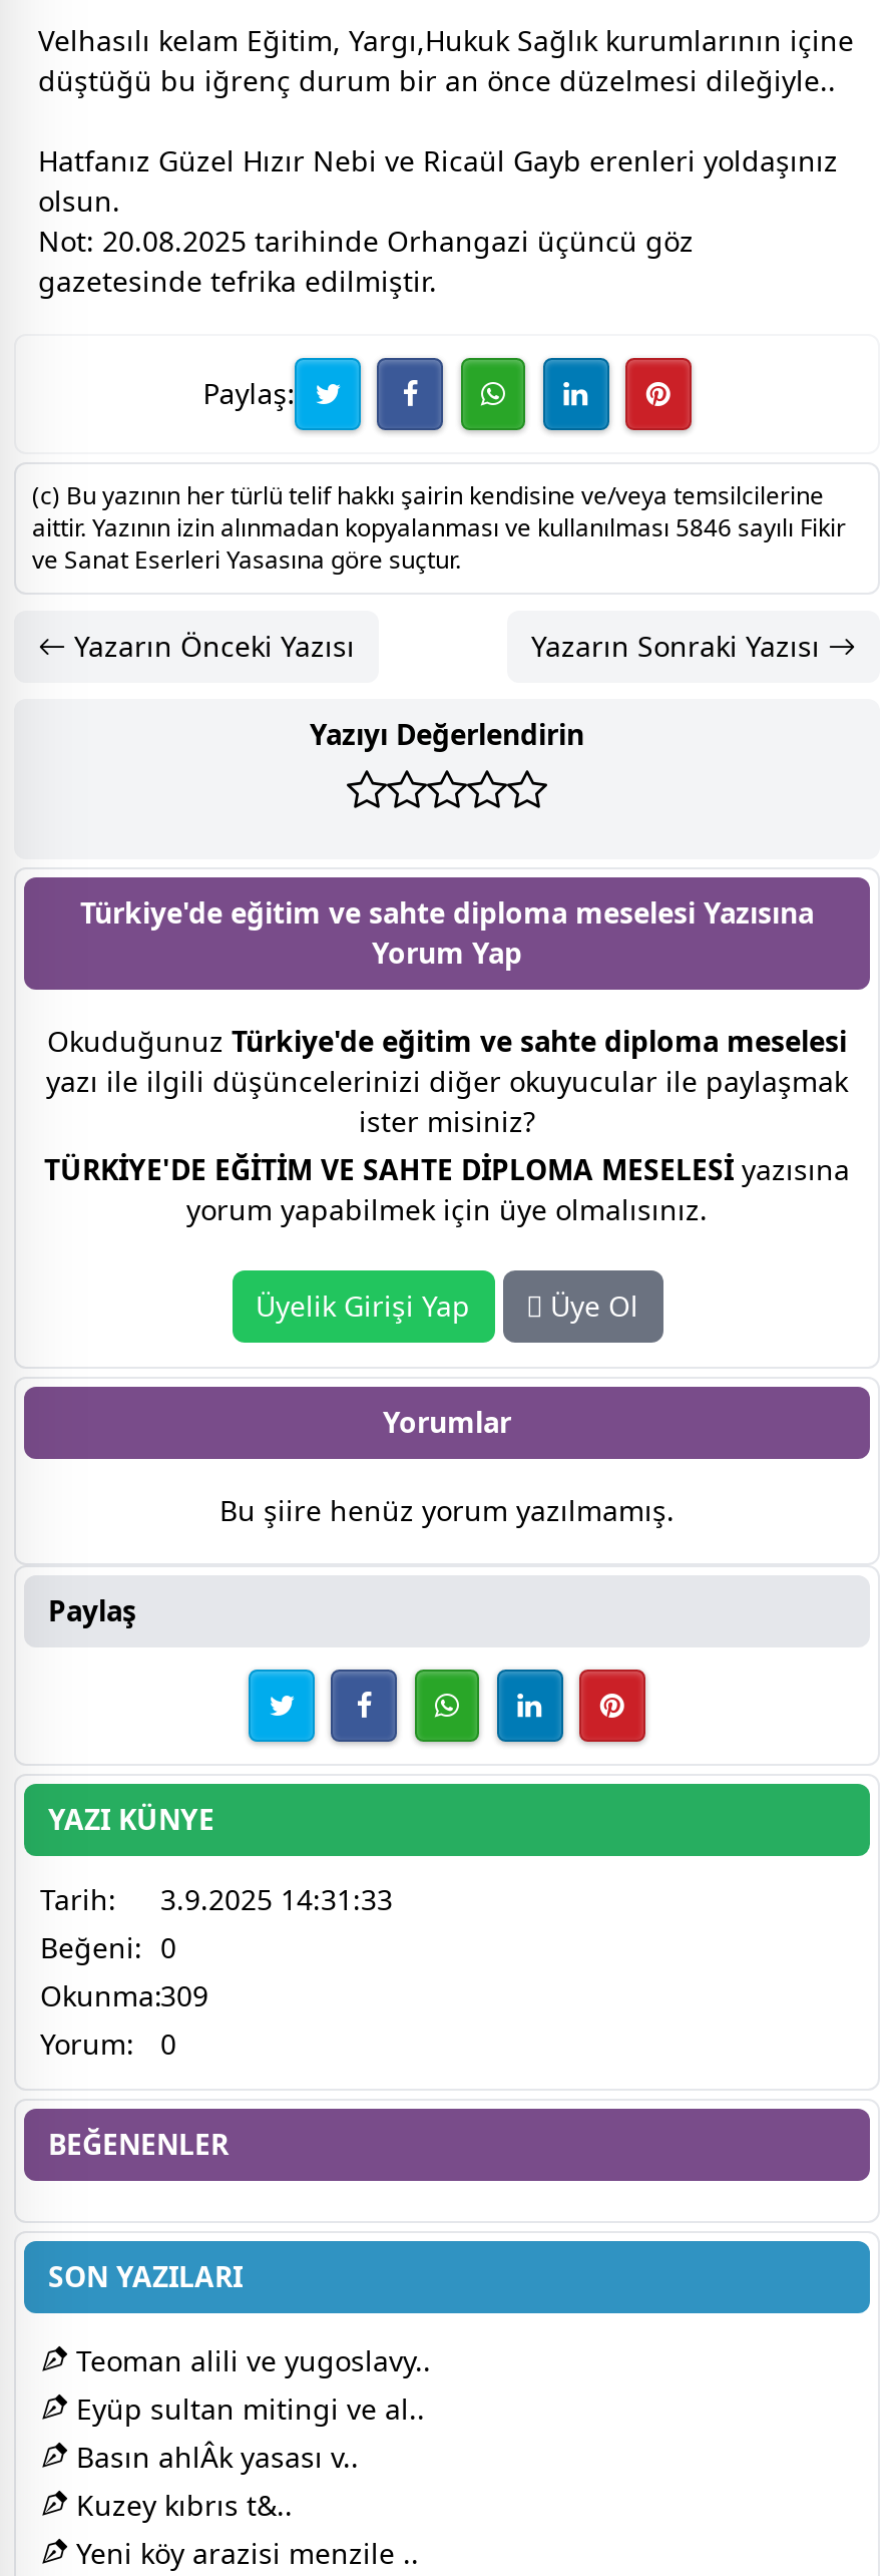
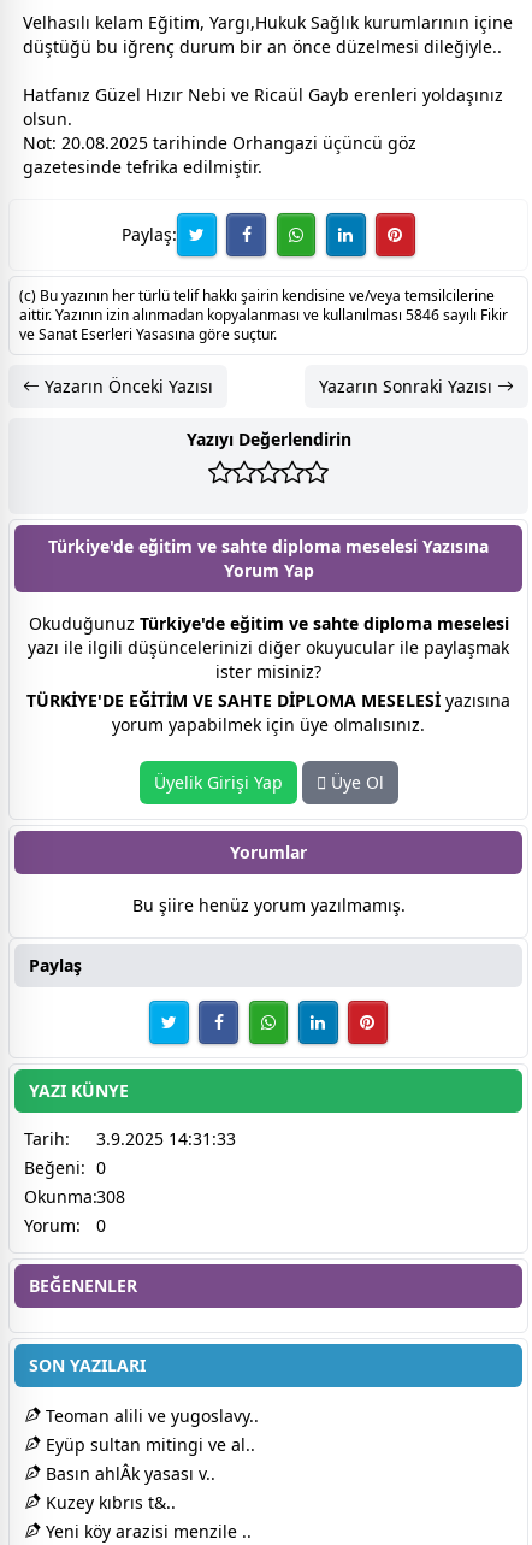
[40,1976,208,2014] Okunma:309 -> [24,1185,125,1207] Okunma:308

